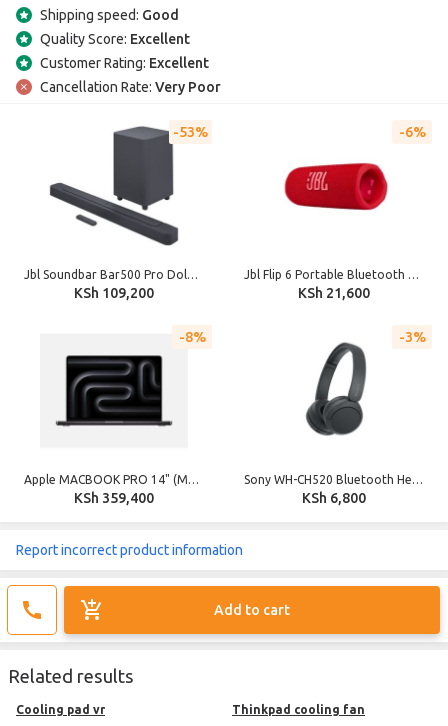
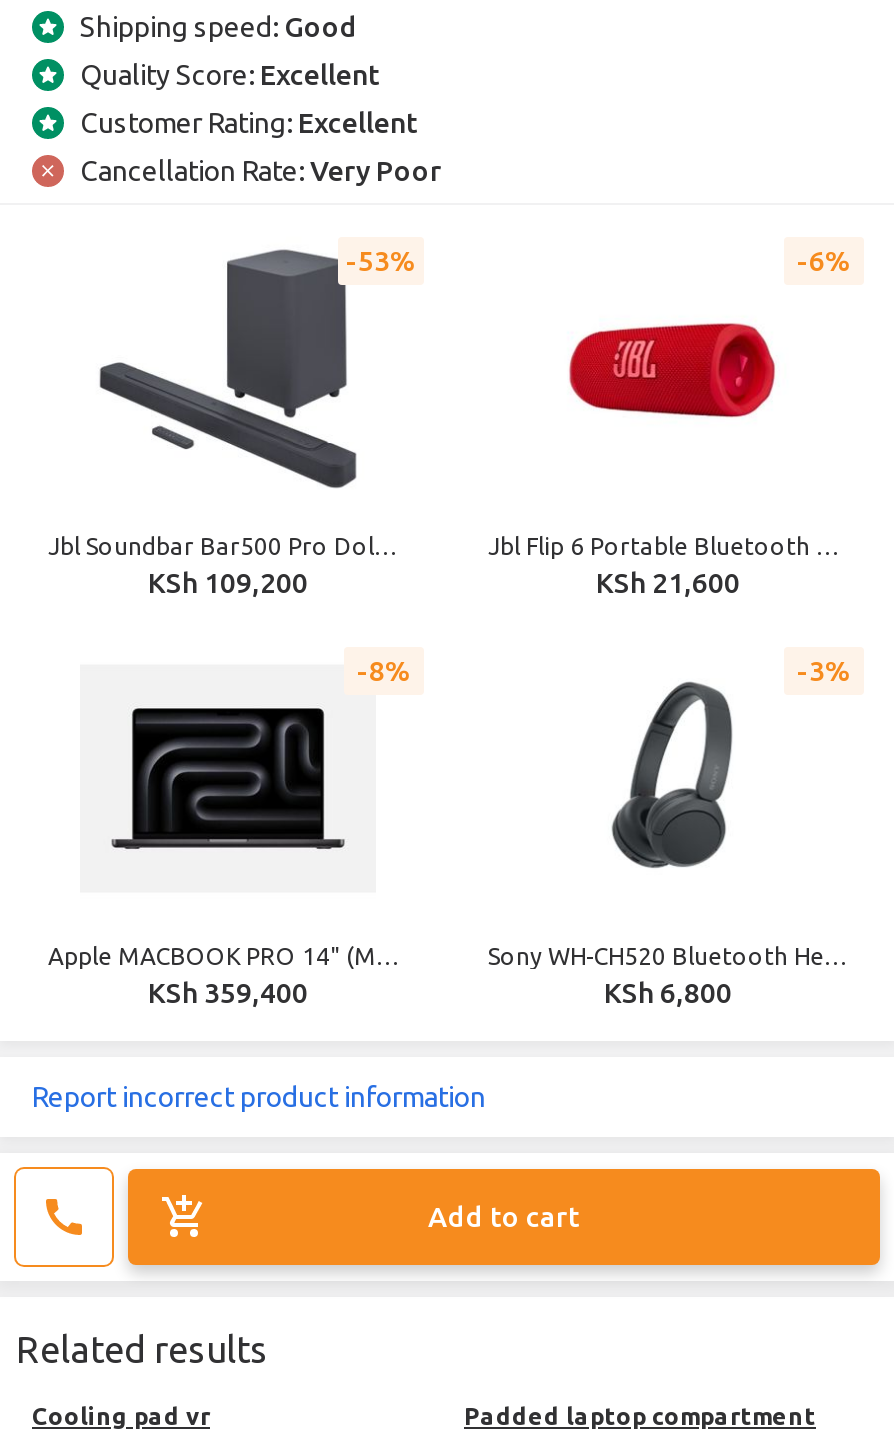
[241,703,365,716] thinkpad cooling fan -> [480,1403,816,1429] padded laptop compartment

